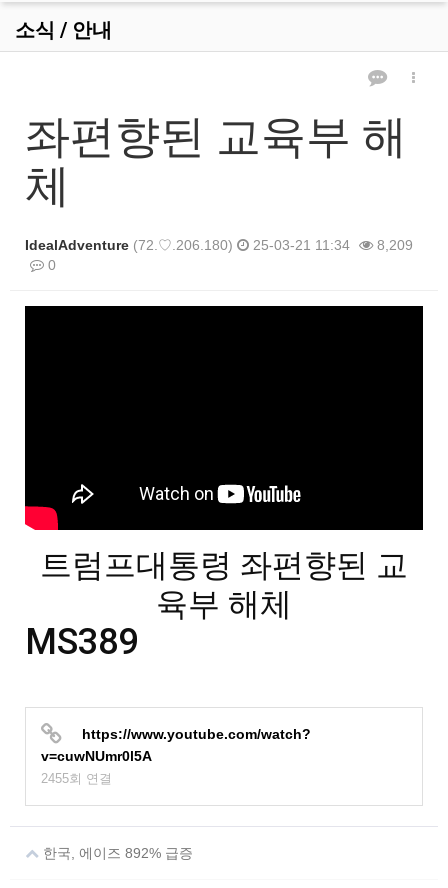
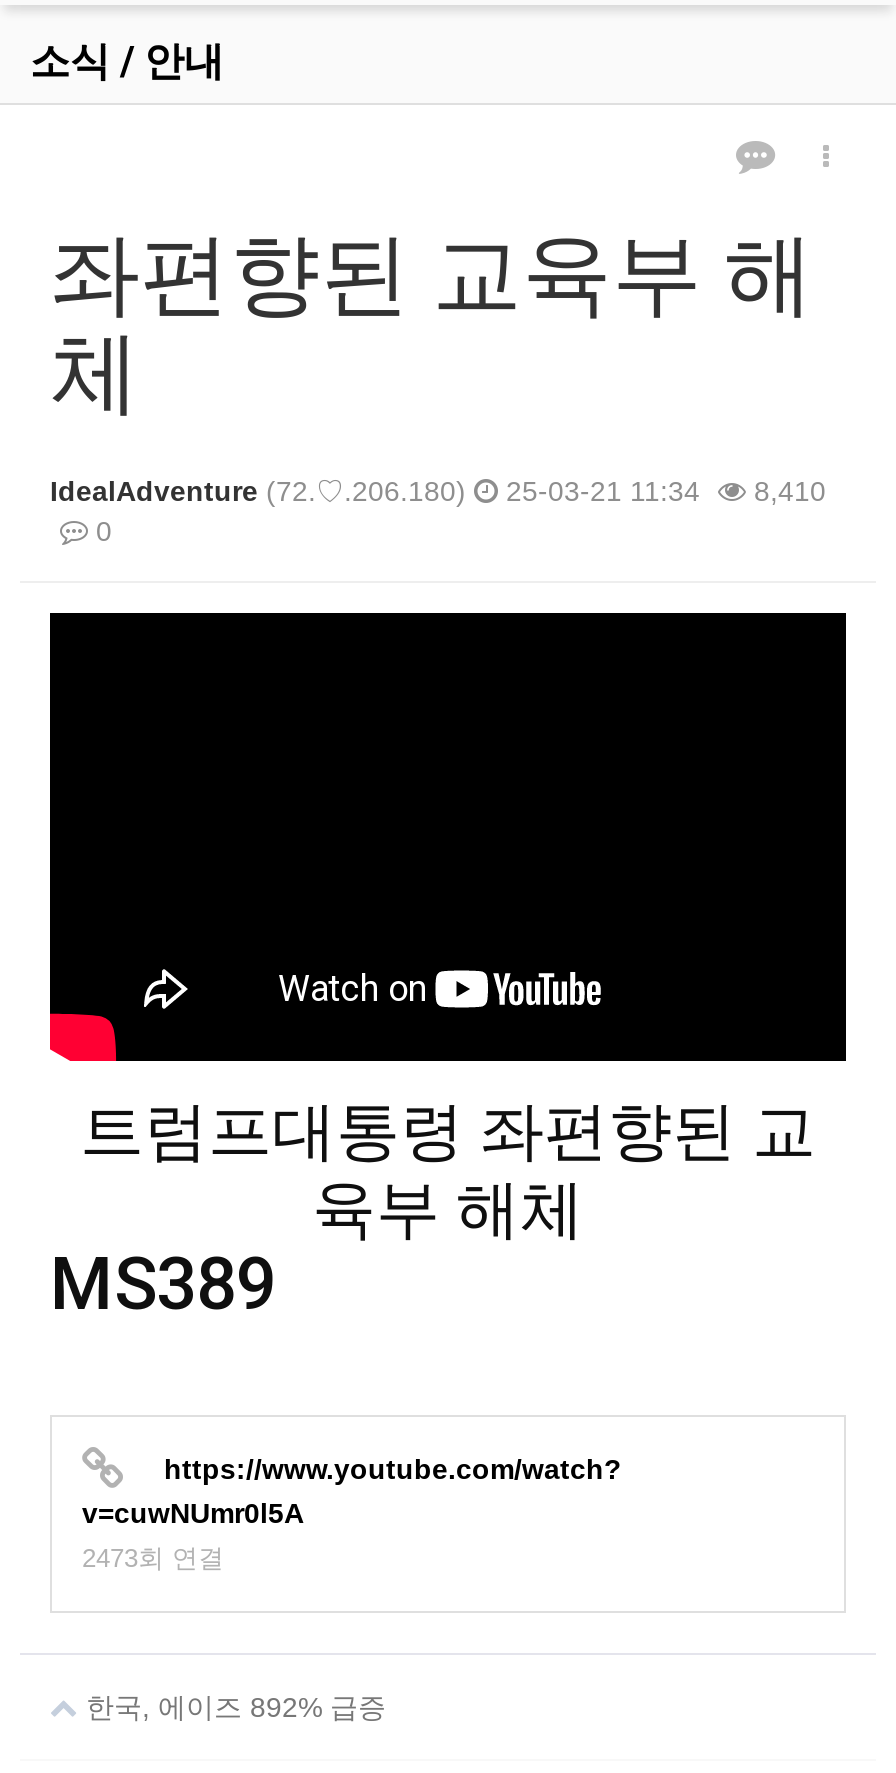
[373,237,413,253] 8,209 -> [746,475,826,507] 8,410
[41,771,112,786] 2455회 연결 -> [82,1543,224,1573] 2473회 연결

